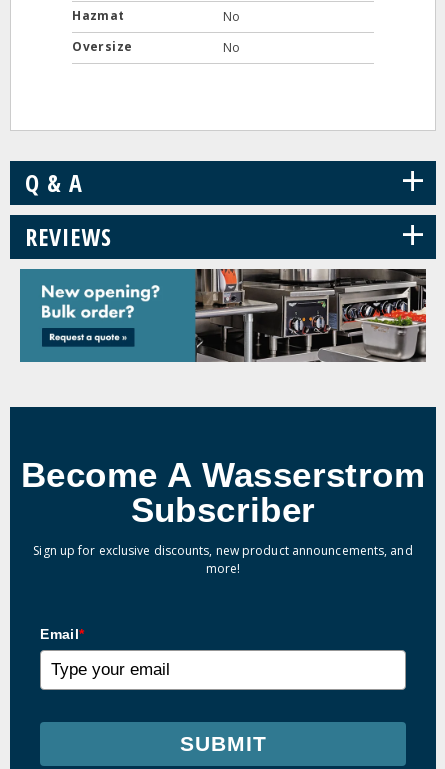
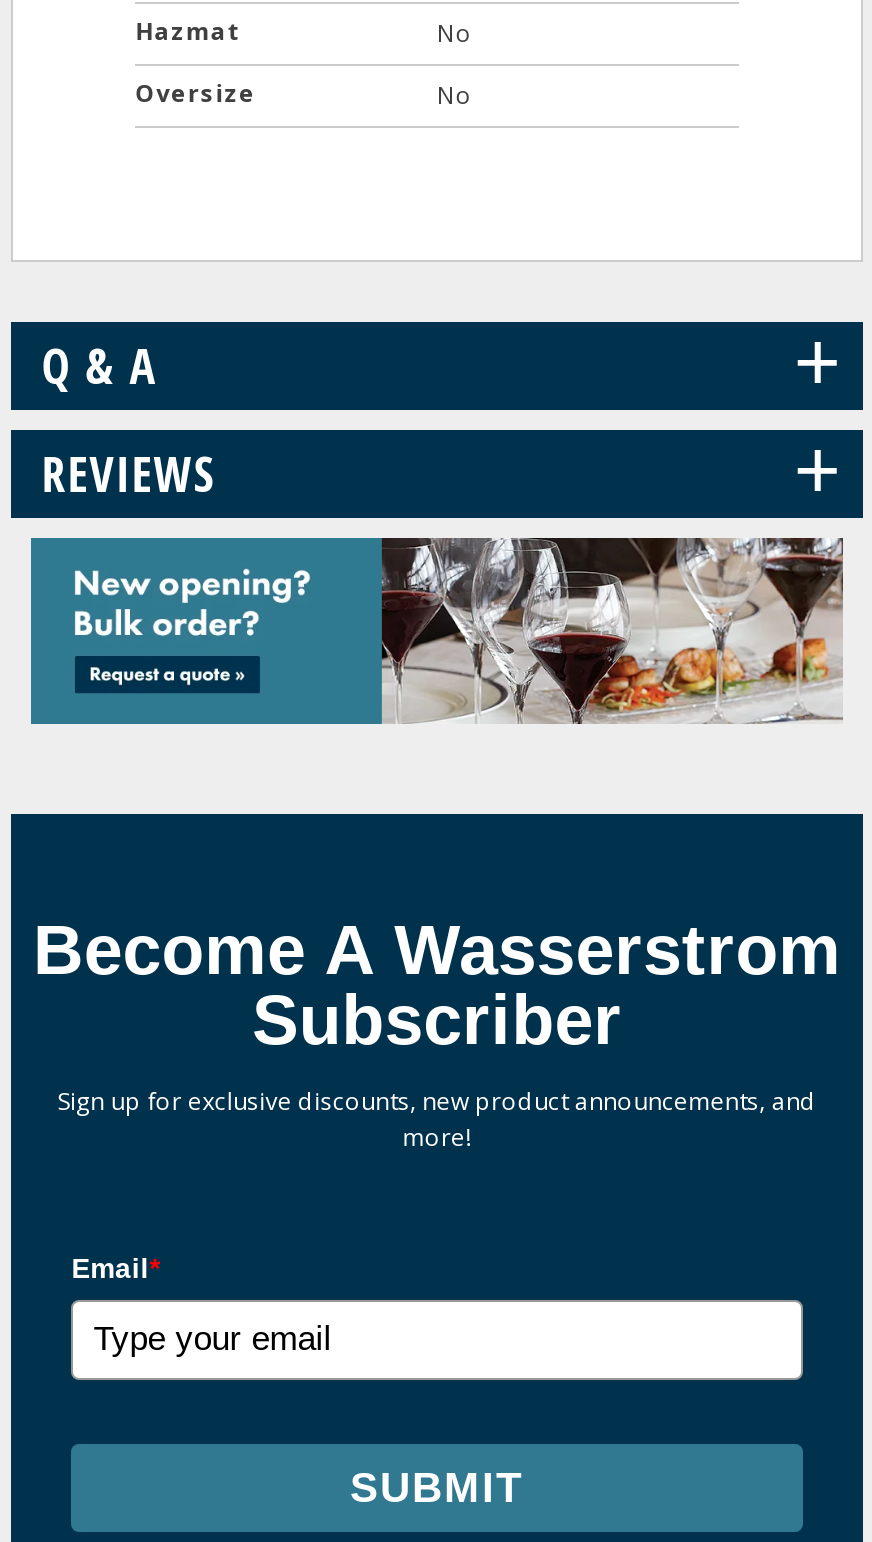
[195,268,427,363] [image] -> [379,536,843,724] [image]

